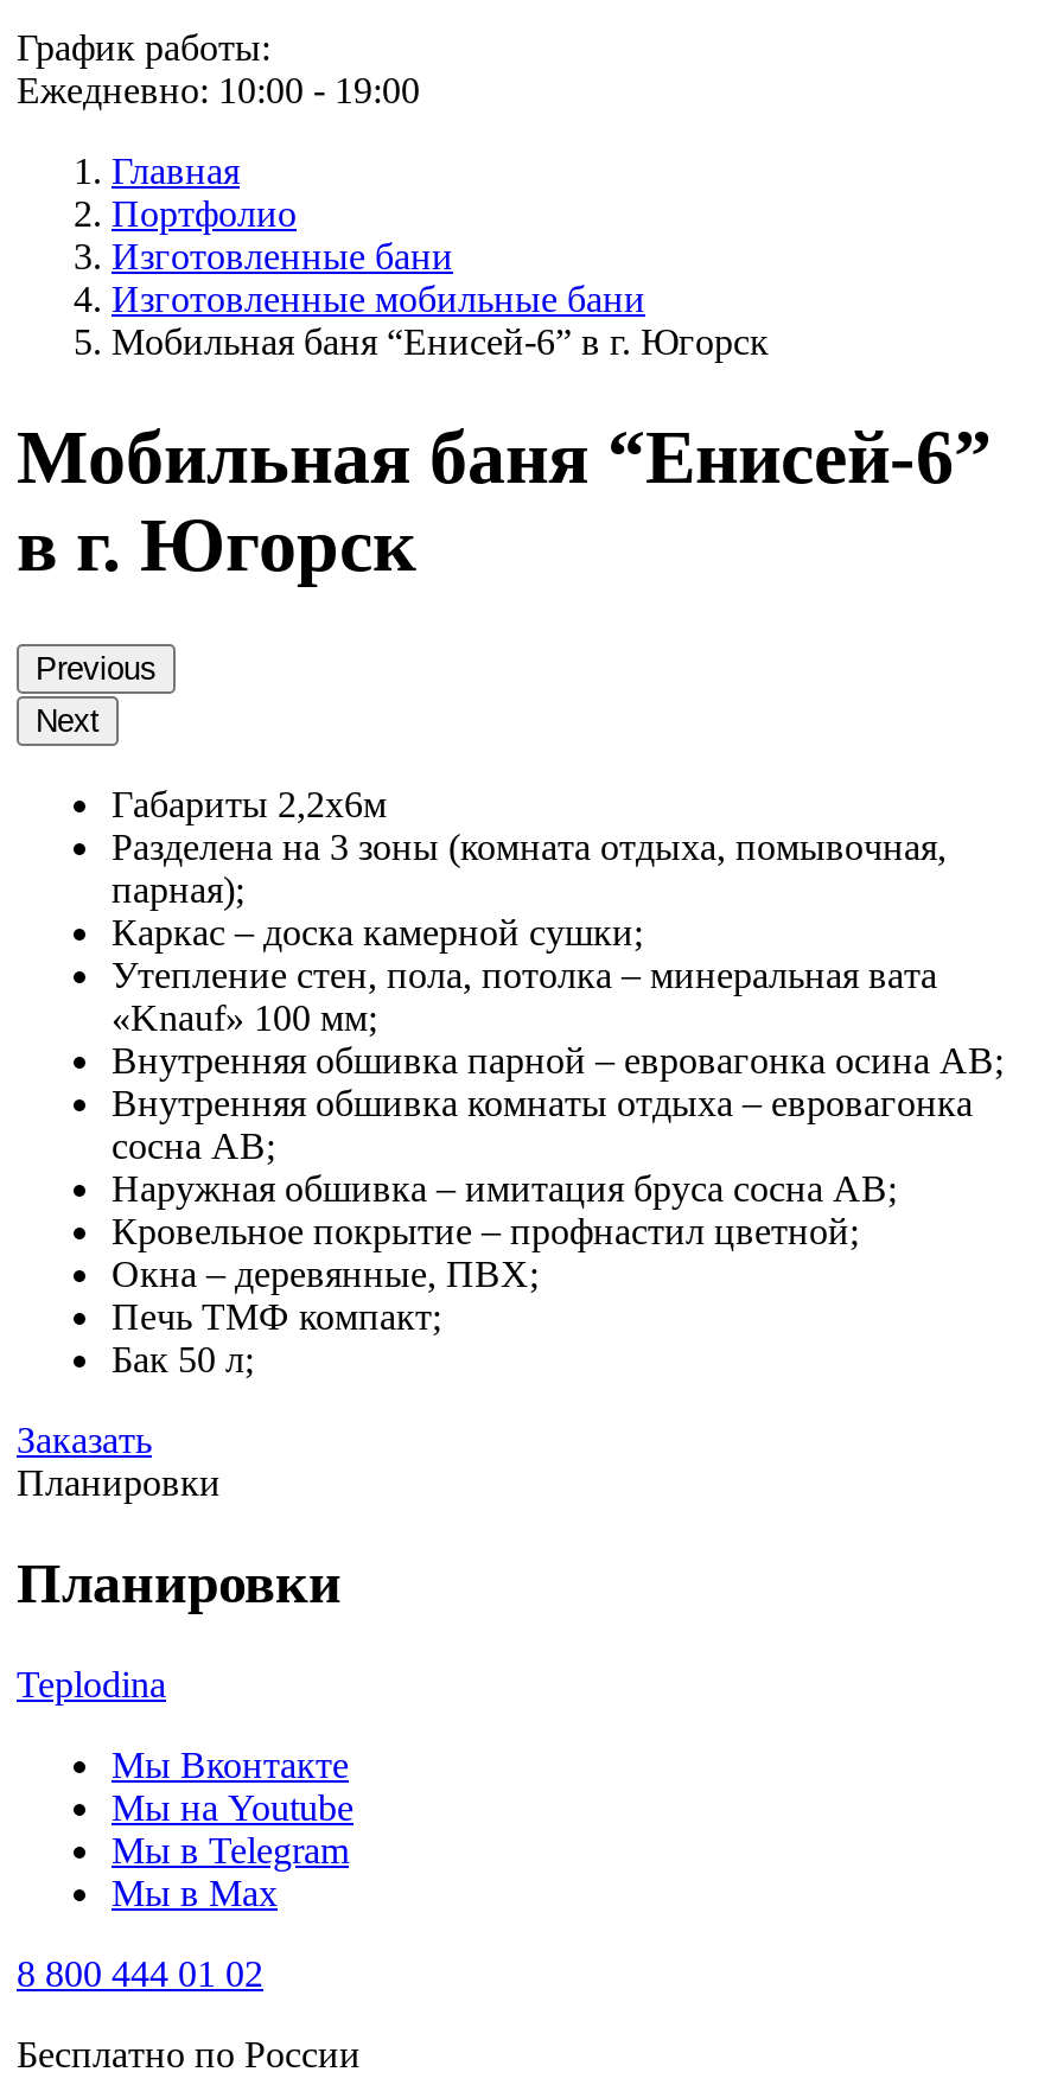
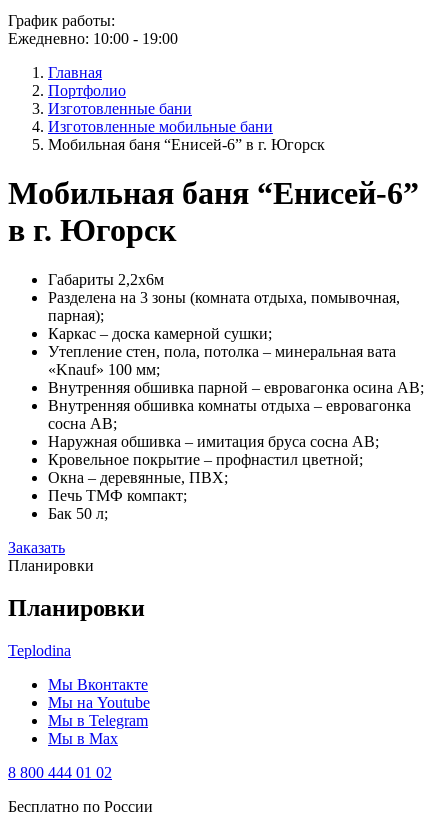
[36,651,157,739] Previous | Next -> none

